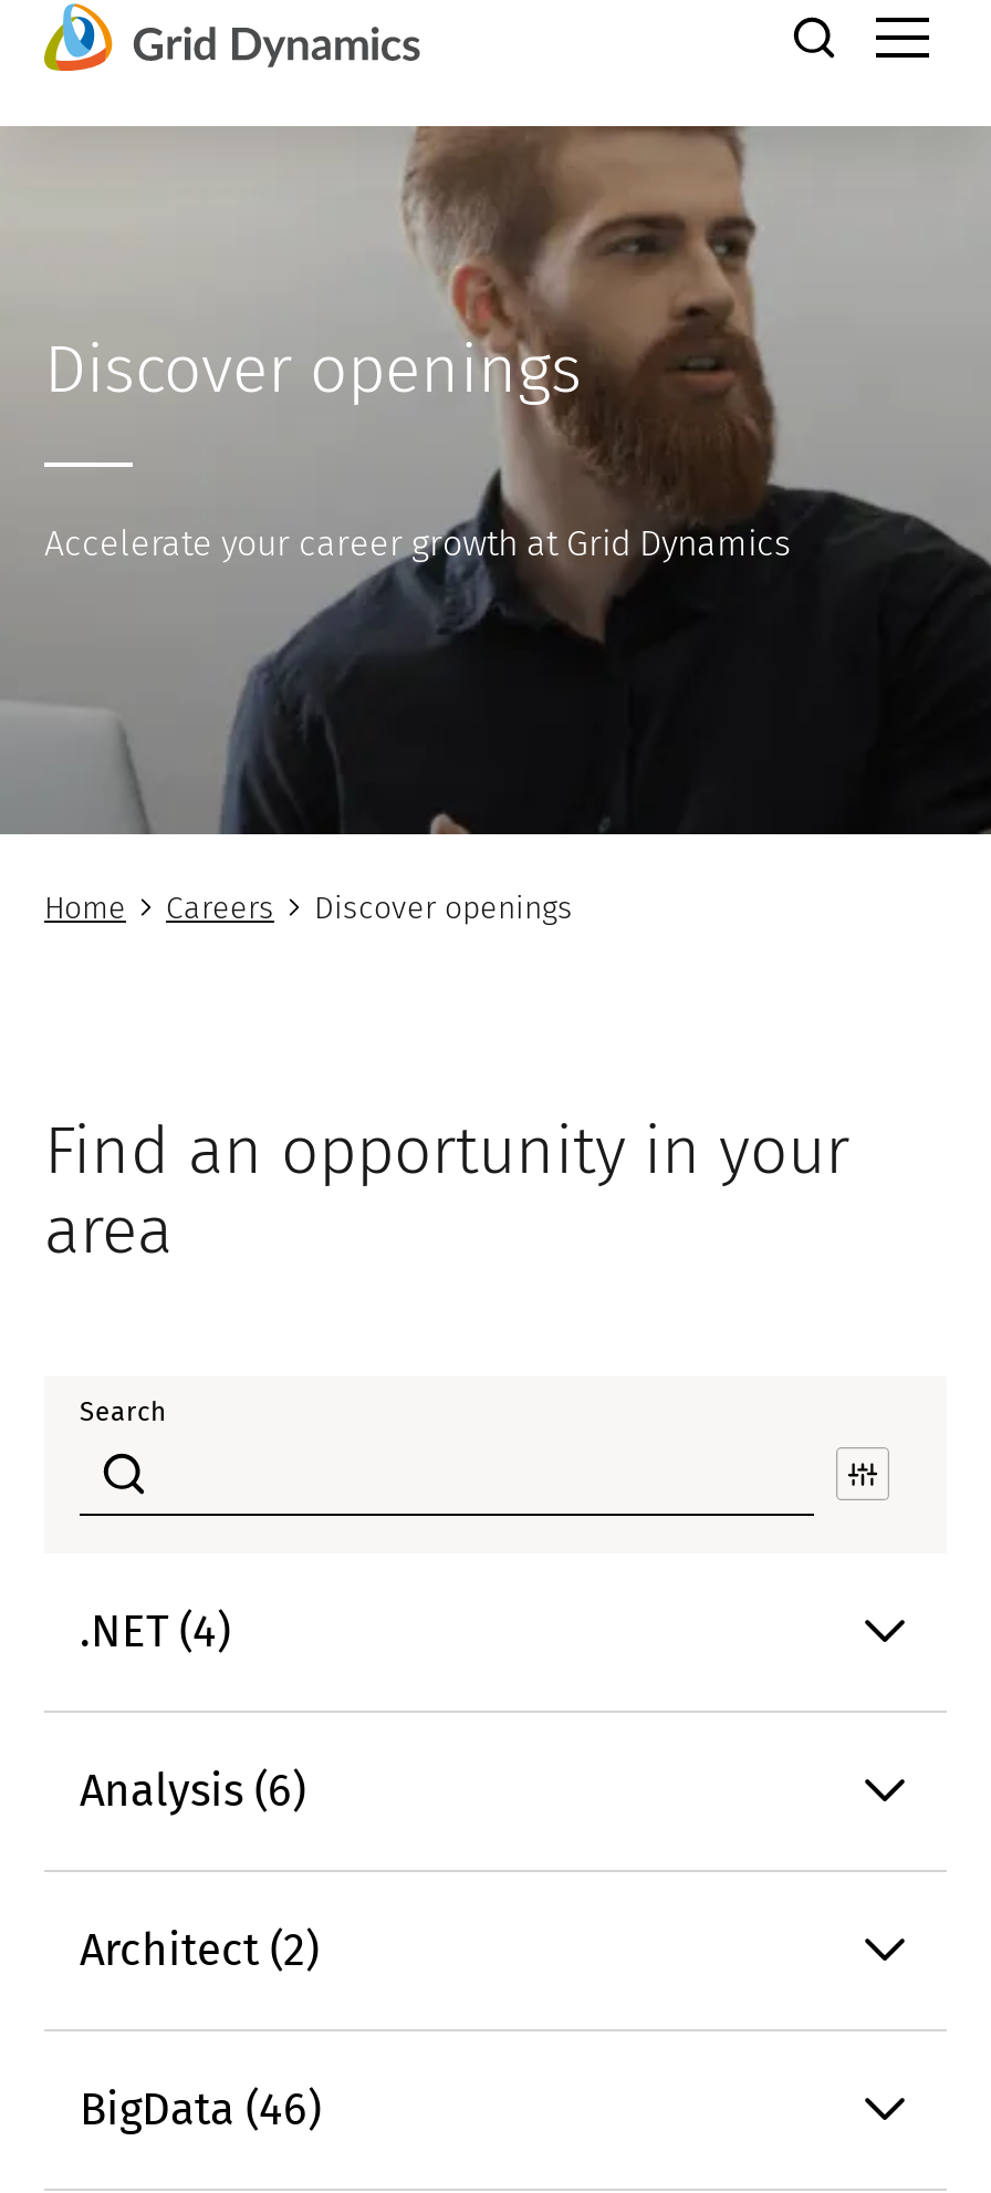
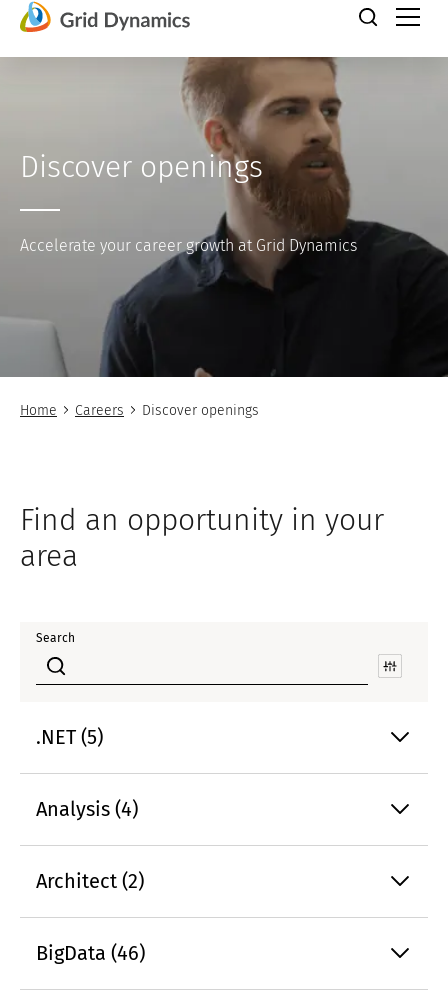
[80,1605,230,1658] .NET (4) -> [36,725,103,749] .NET (5)
[80,1764,305,1817] Analysis (6) -> [36,797,138,821] Analysis (4)

